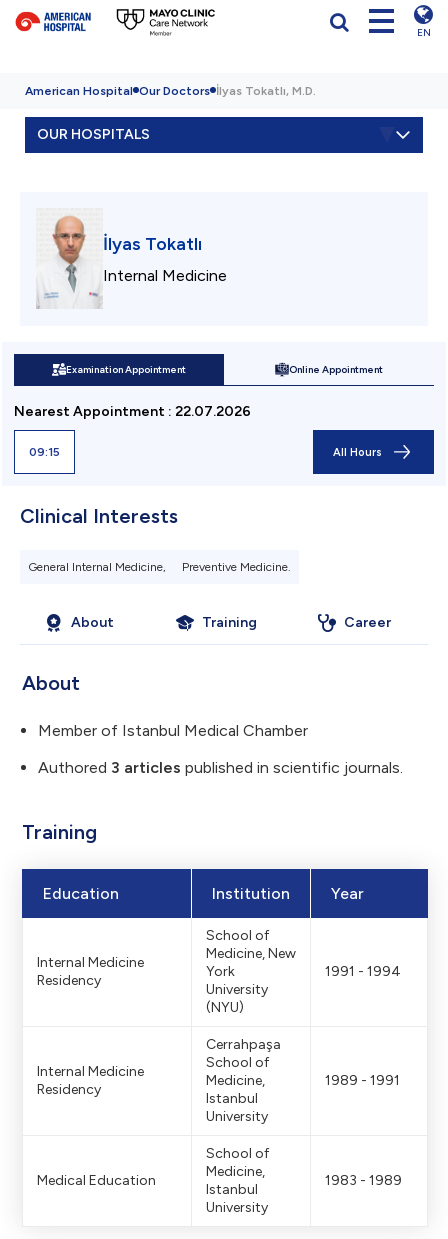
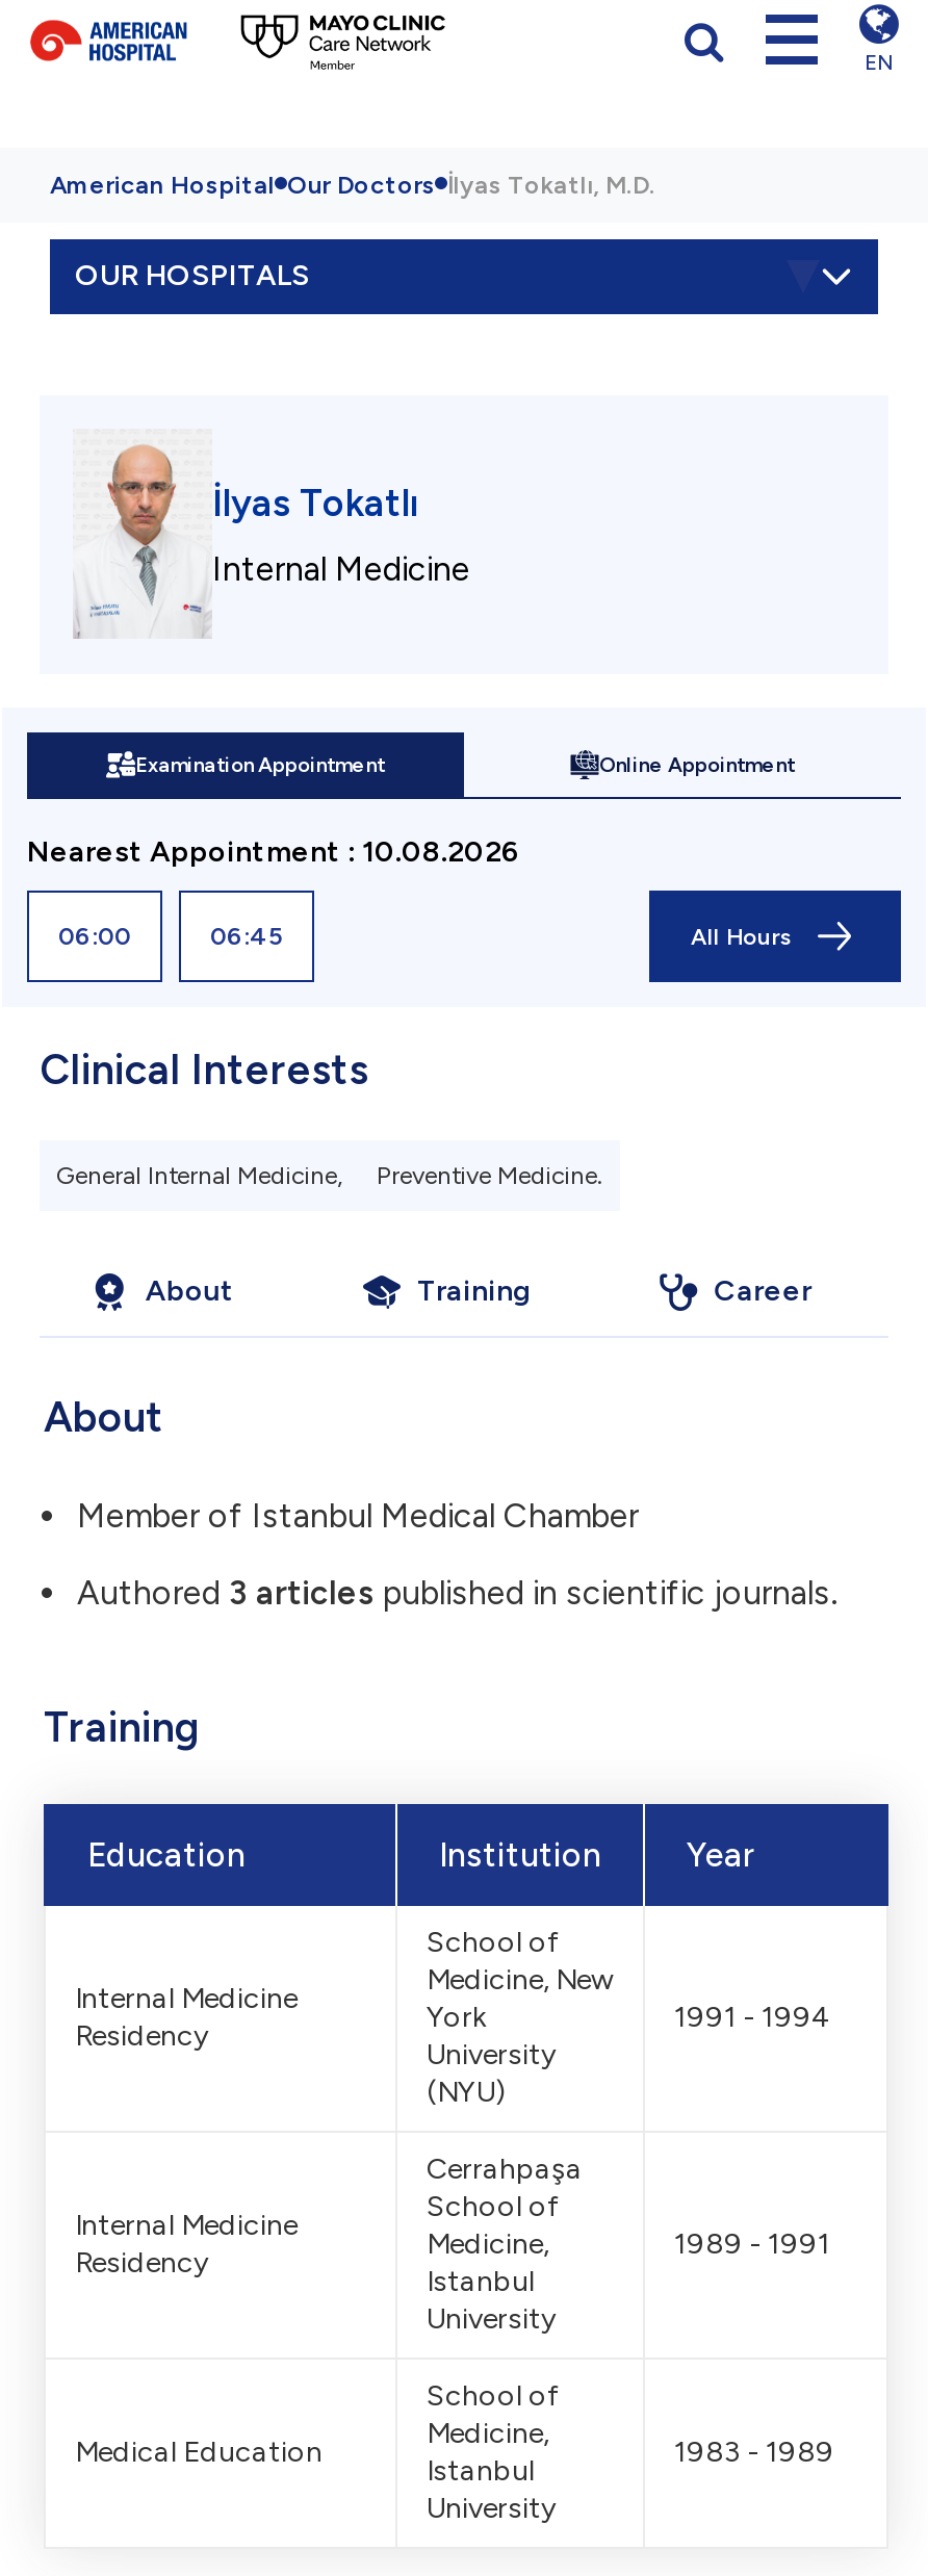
[14,403,251,420] Nearest Appointment: 22.07.2026 -> [27,835,520,870] Nearest Appointment: 10.08.2026
[29,445,60,459] 09:15 -> [58,922,283,951] 06:00 | 06:45

